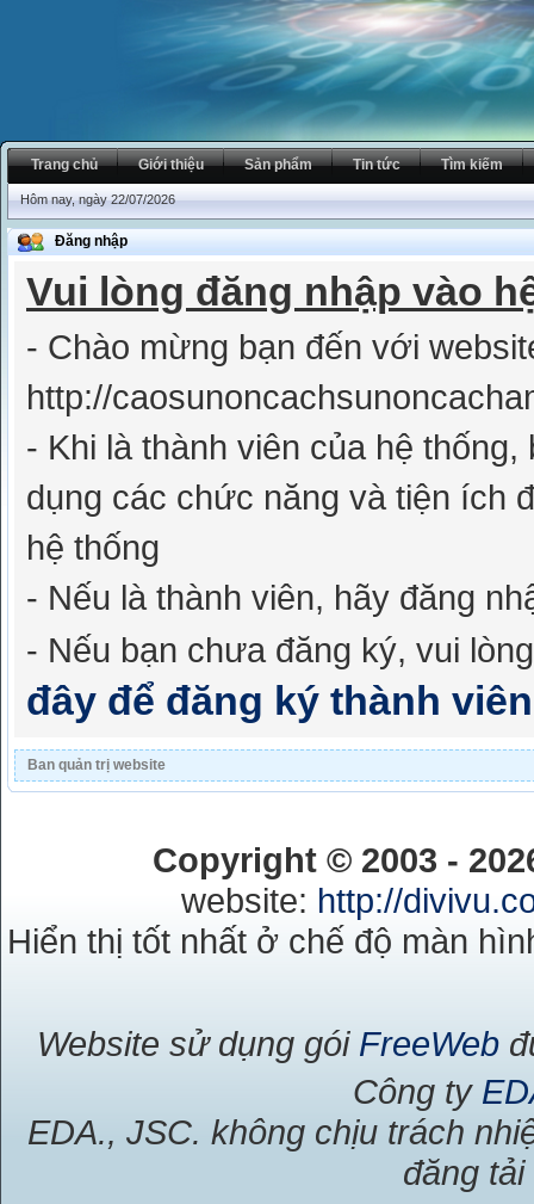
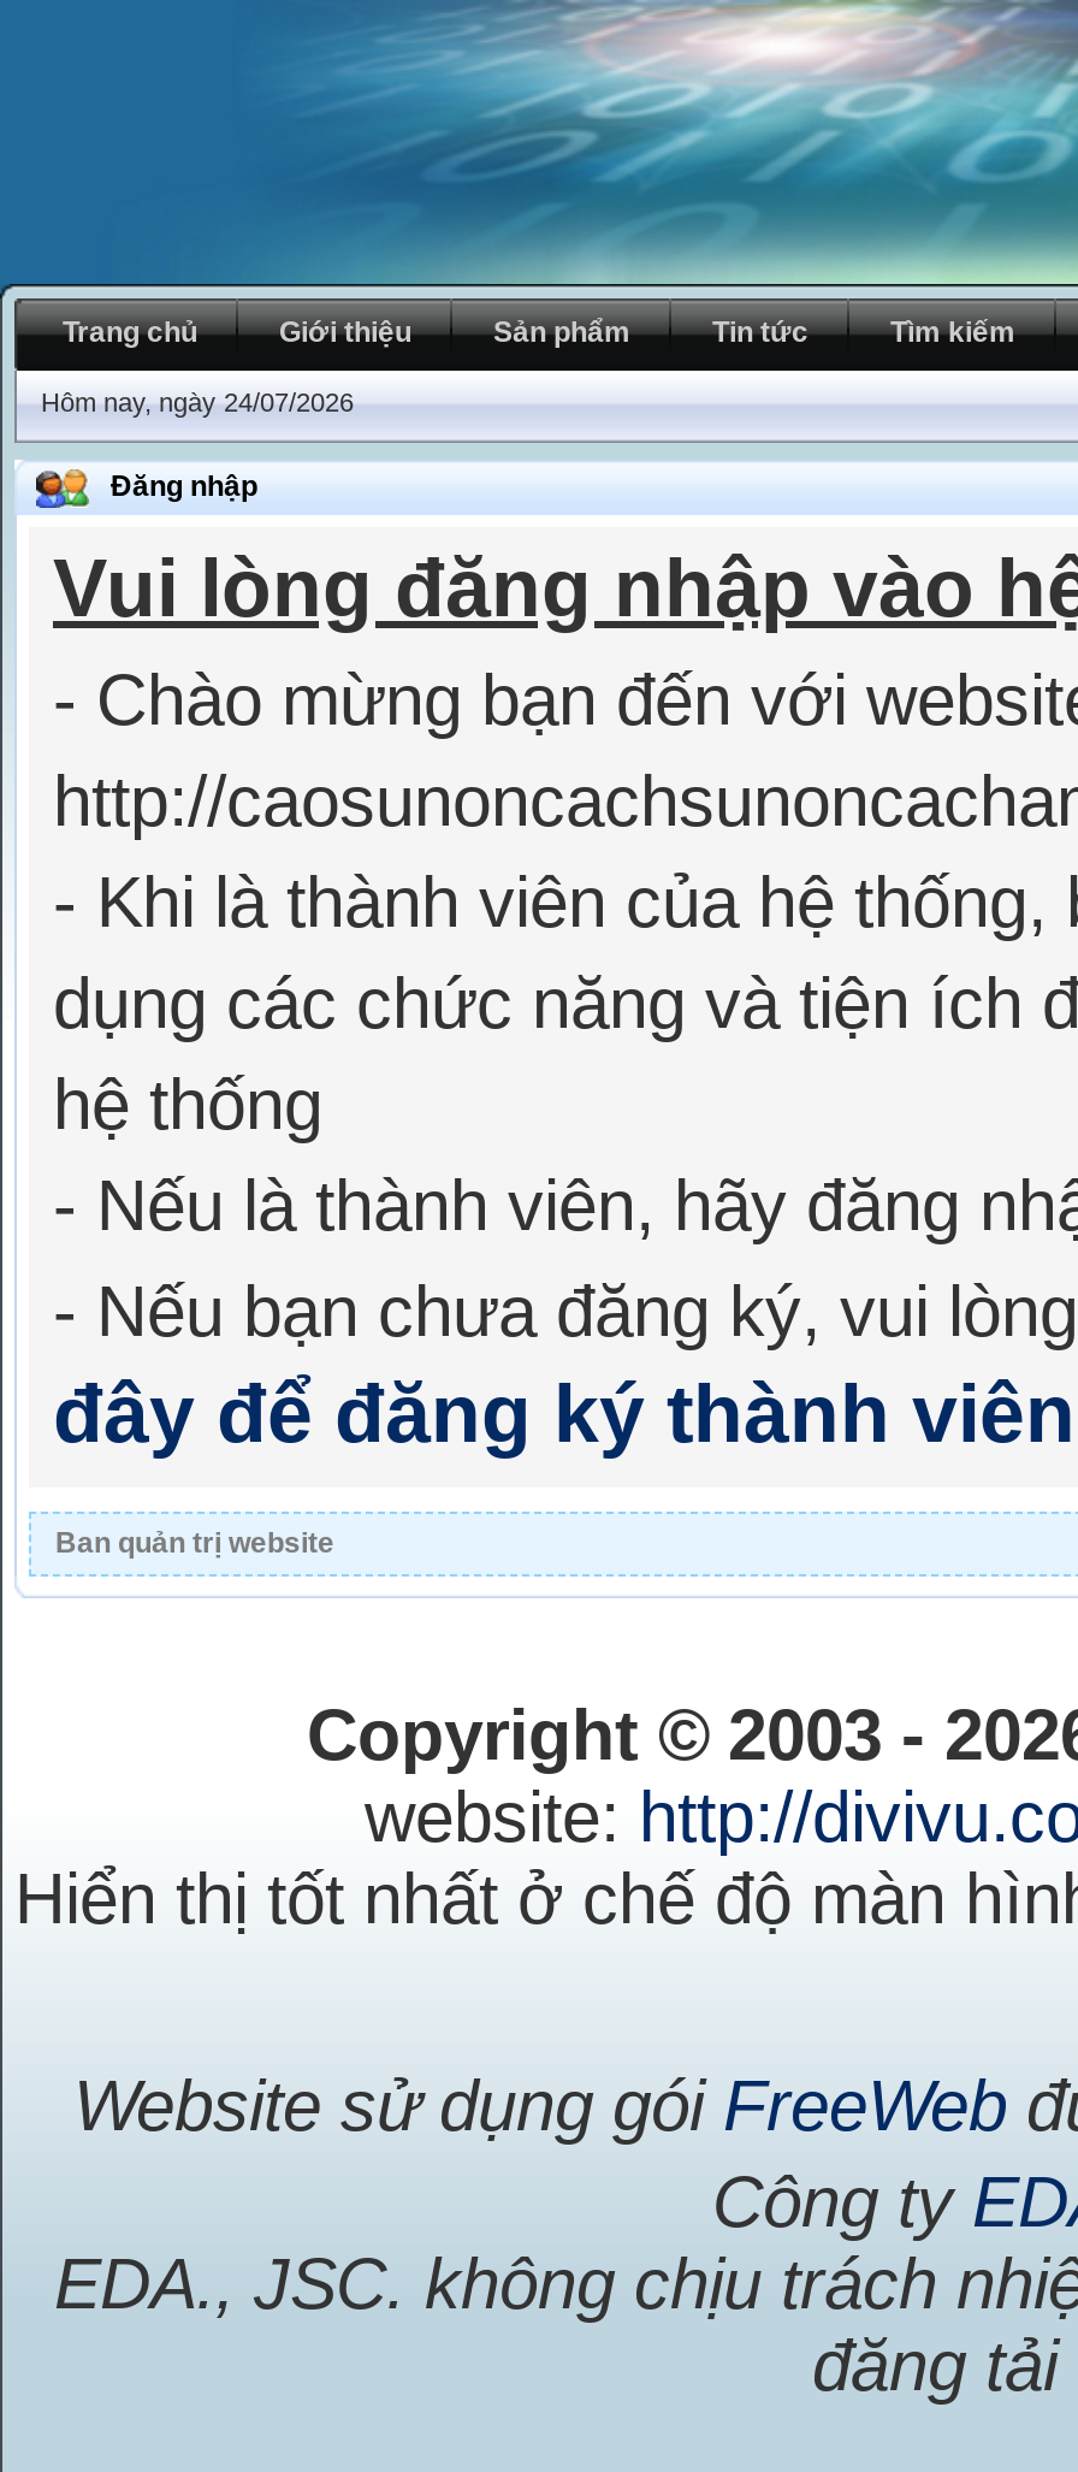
[20,192,175,206] Hôm nay, ngày 22/07/2026 -> [41,388,354,416] Hôm nay, ngày 24/07/2026

